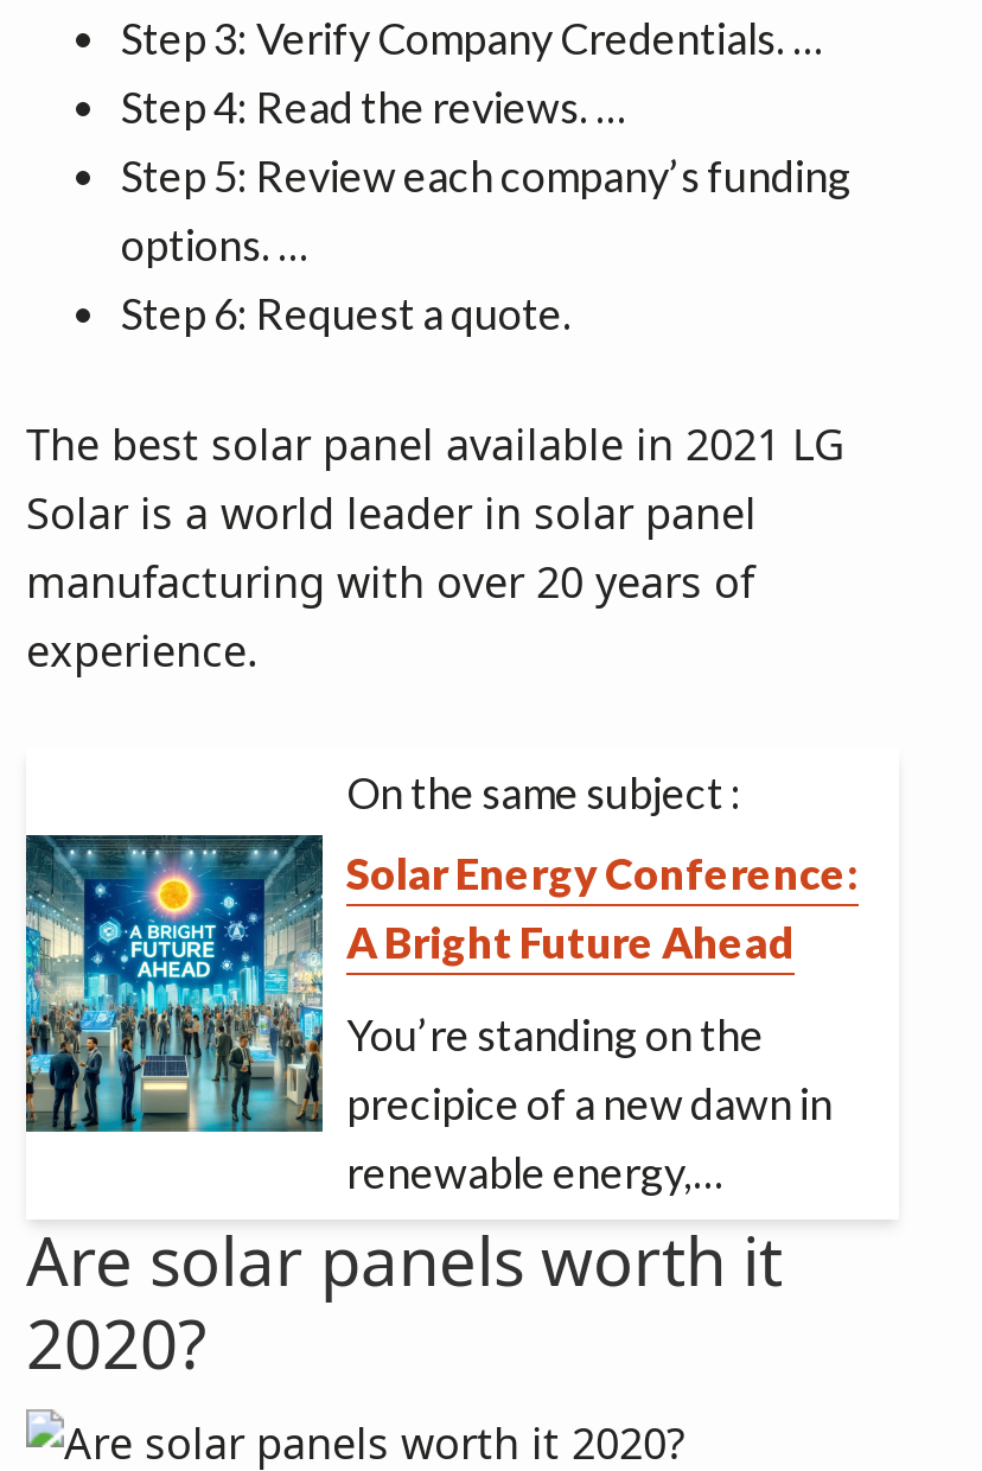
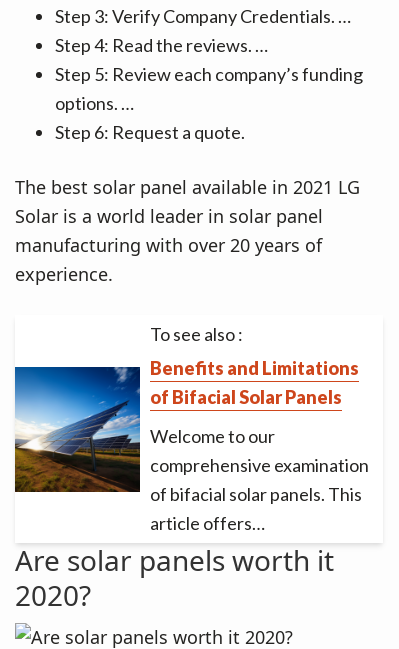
[346,766,742,819] On the same subject : -> [150,323,243,345] To see also :
[24,833,859,1134] [image] | Solar Energy Conference: | A Bright Future Ahead -> [14,357,359,493] [image] | Benefits and Limitations | of Bifacial Solar Panels
[346,1008,833,1198] You’re standing on the | precipice of a new dawn in | renewable energy,… -> [150,425,369,534] Welcome to our | comprehensive examination | of bifacial solar panels. This | article offers…

